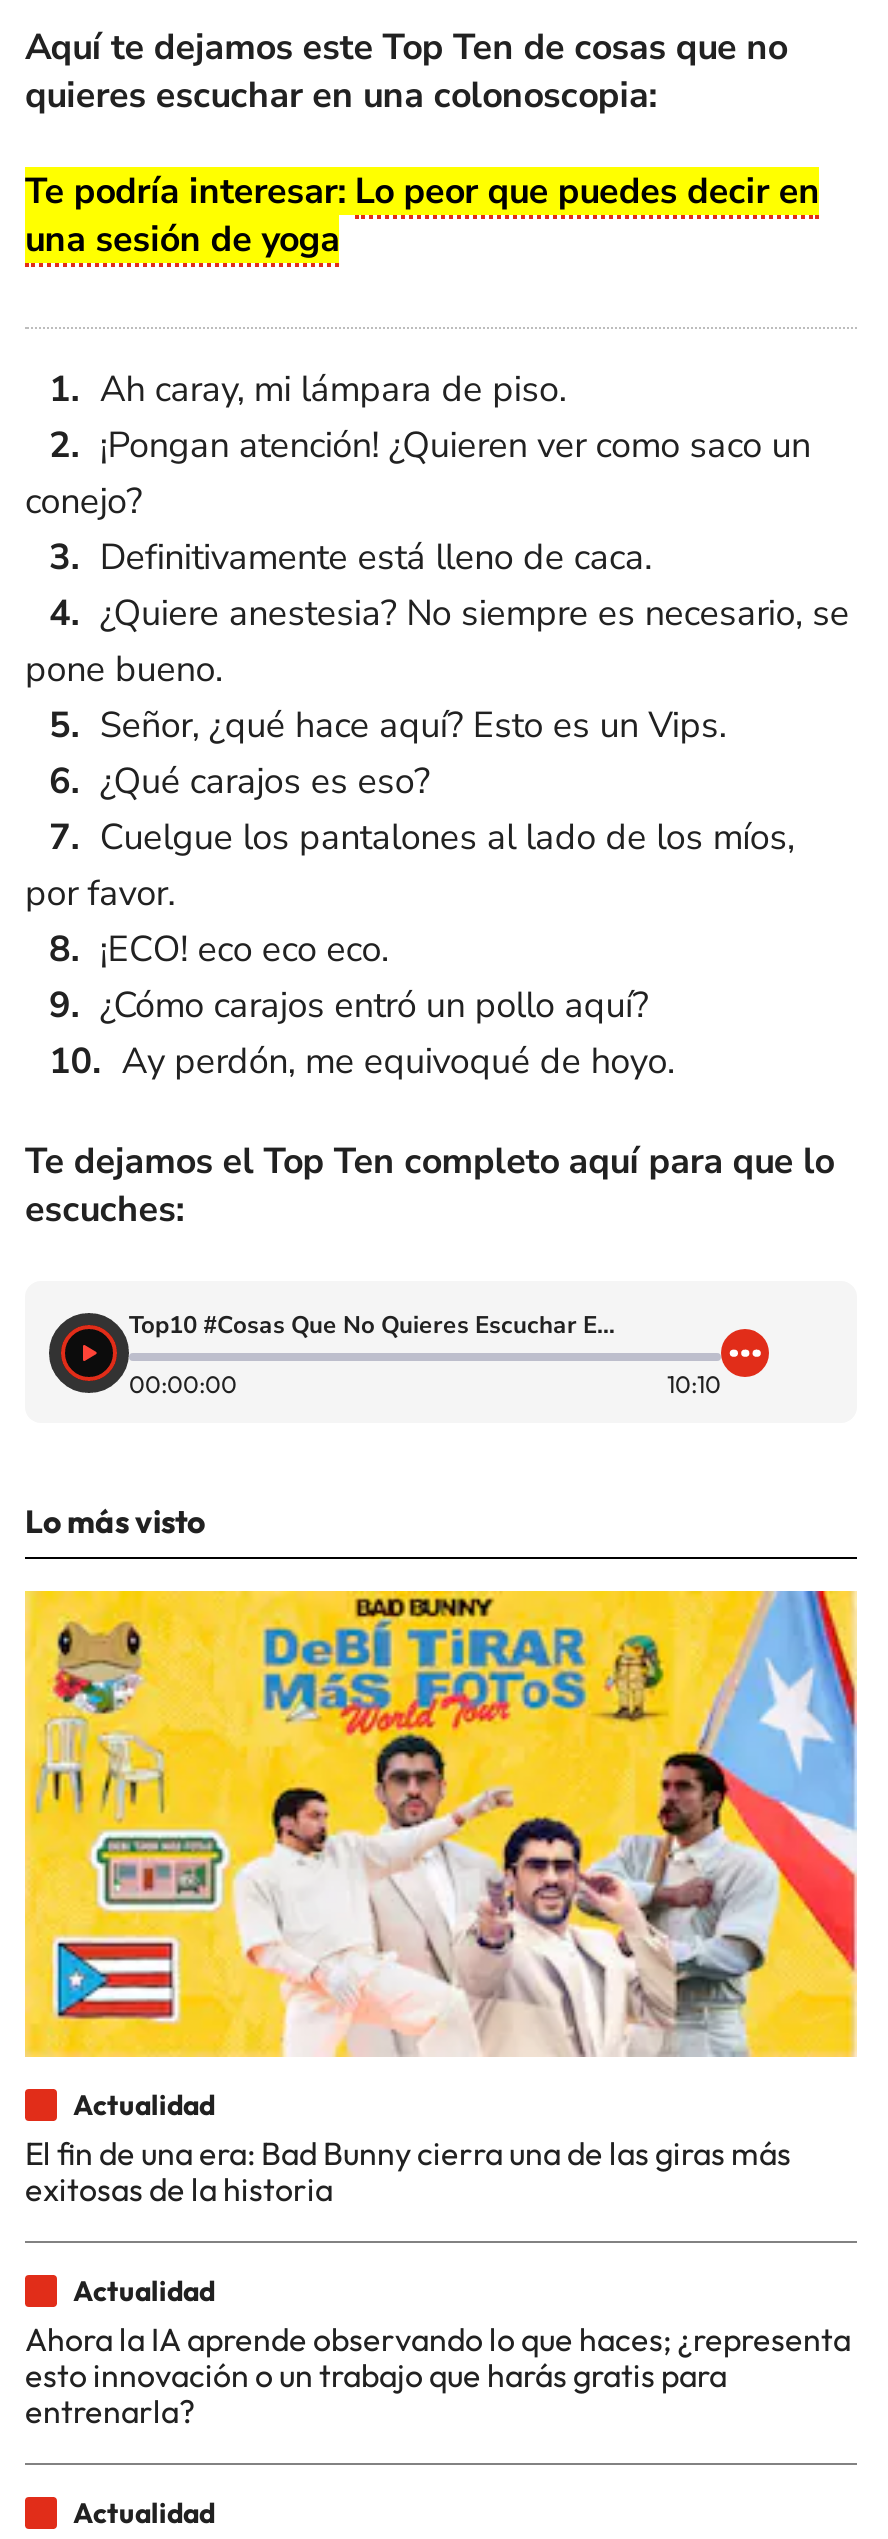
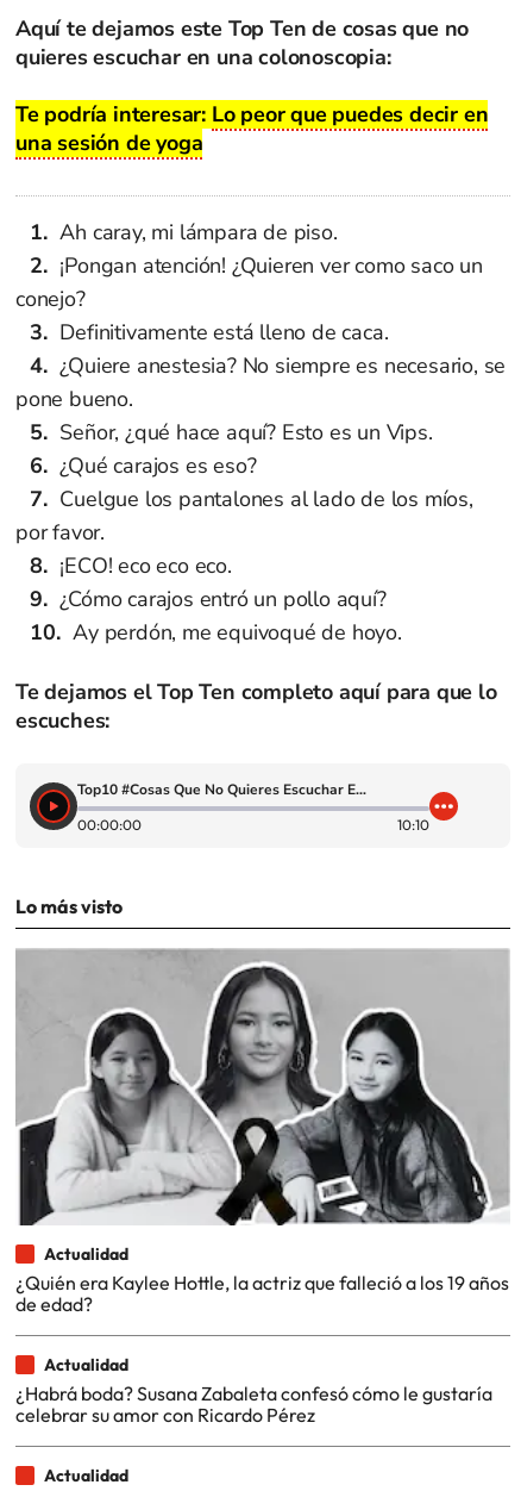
[23,1589,857,2209] [image] | El fin de una era: Bad Bunny cierra una de las giras más | exitosas de la historia -> [15,948,510,1316] [image] | ¿Quién era Kaylee Hottle, la actriz que falleció a los 19 años | de edad?
[25,2319,851,2431] Ahora la IA aprende observando lo que haces; ¿representa | esto innovación o un trabajo que harás gratis para | entrenarla? -> [15,1381,492,1427] ¿Habrá boda? Susana Zabaleta confesó cómo le gustaría | celebrar su amor con Ricardo Pérez

